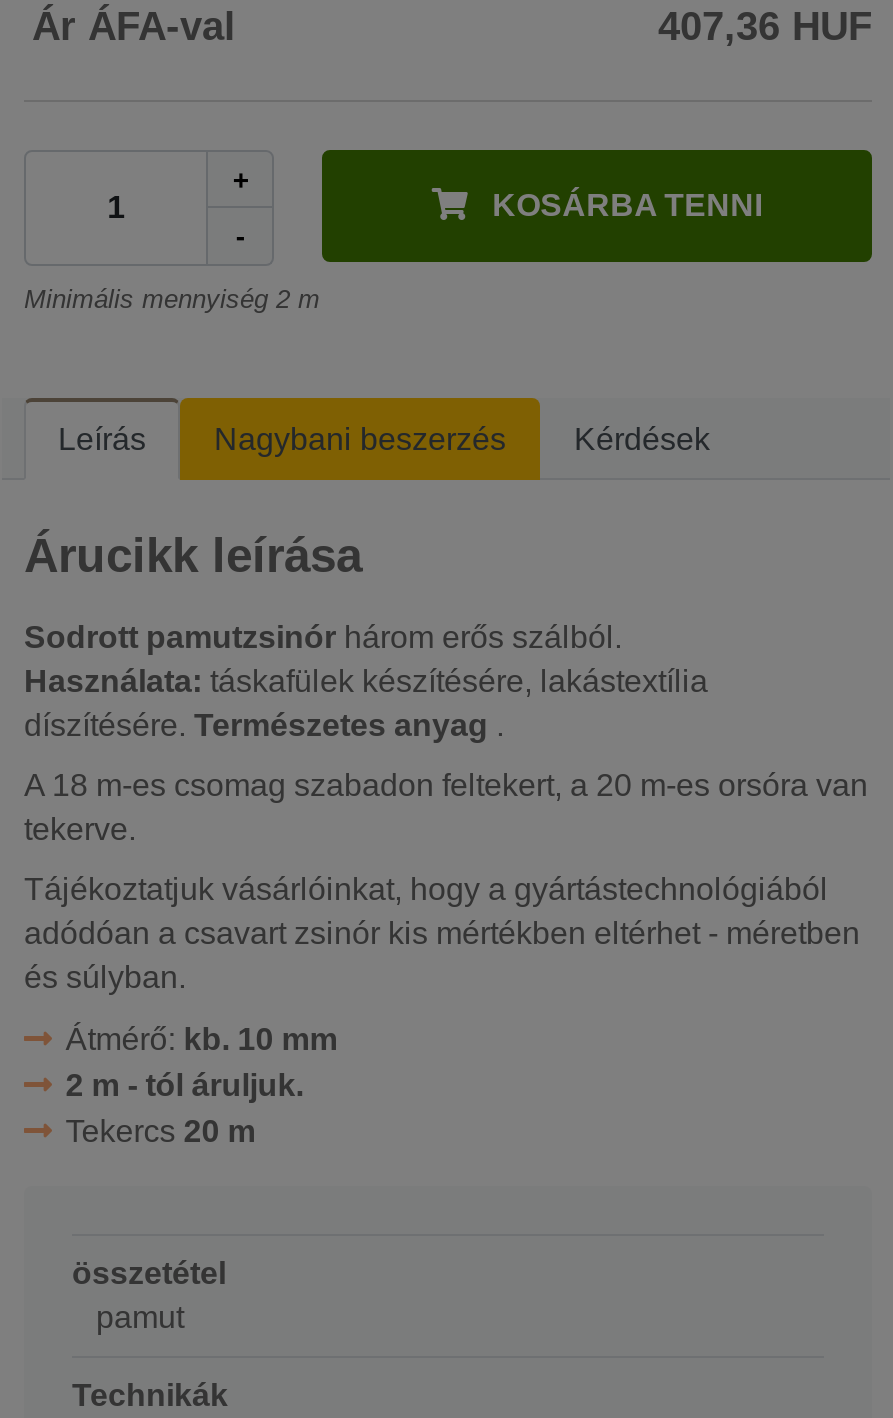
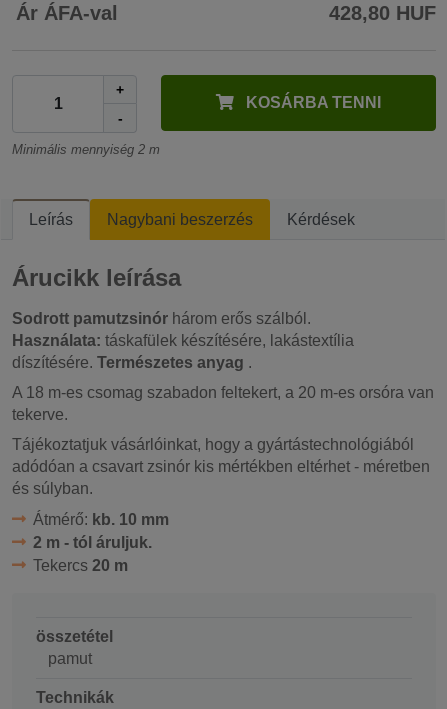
[658,4,872,48] 407,36 HUF -> [329,2,436,24] 428,80 HUF

